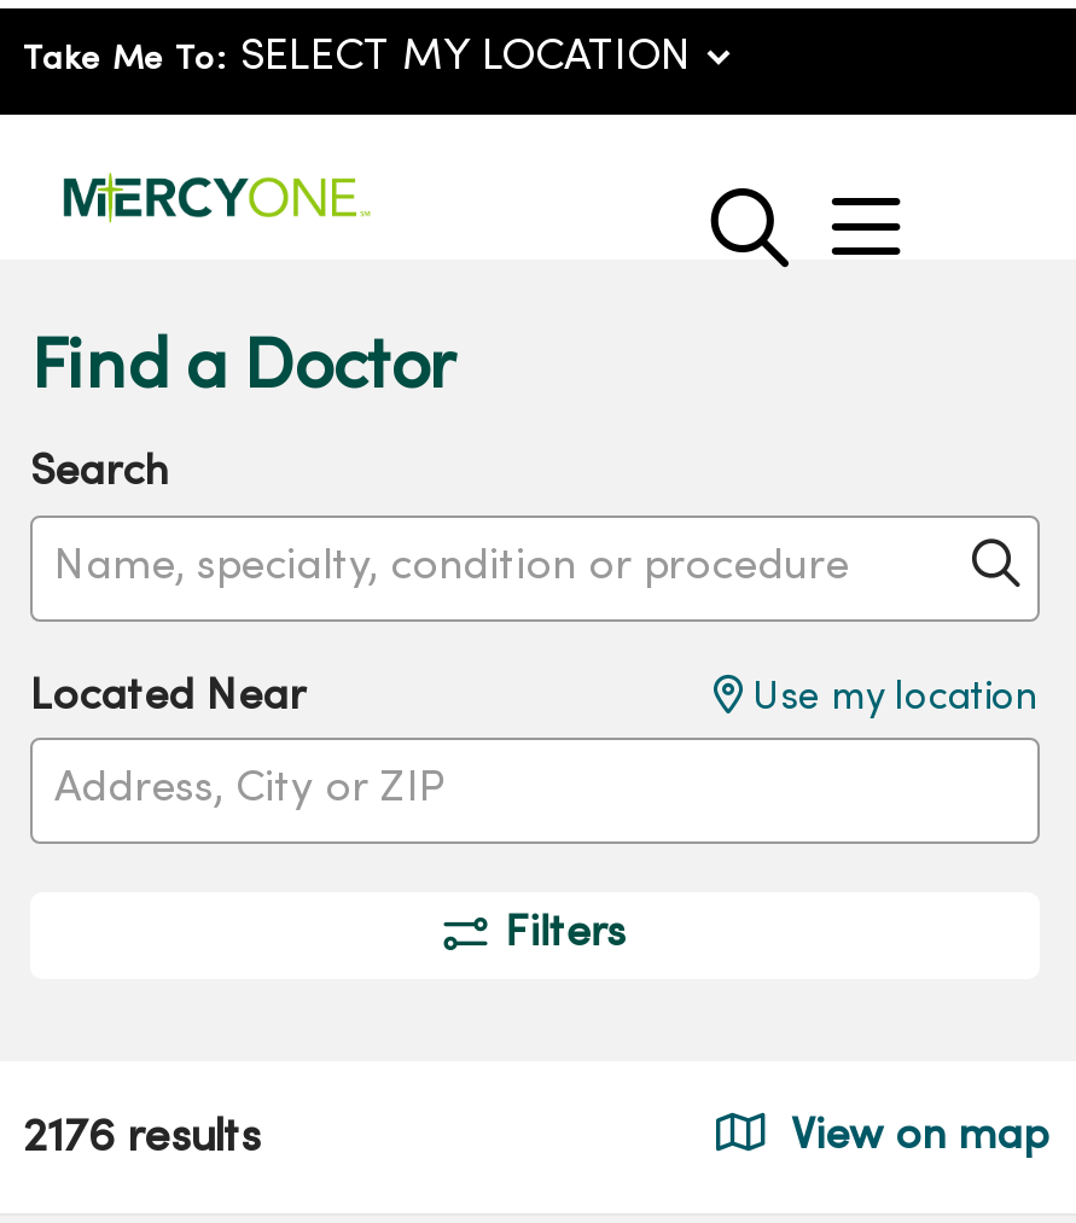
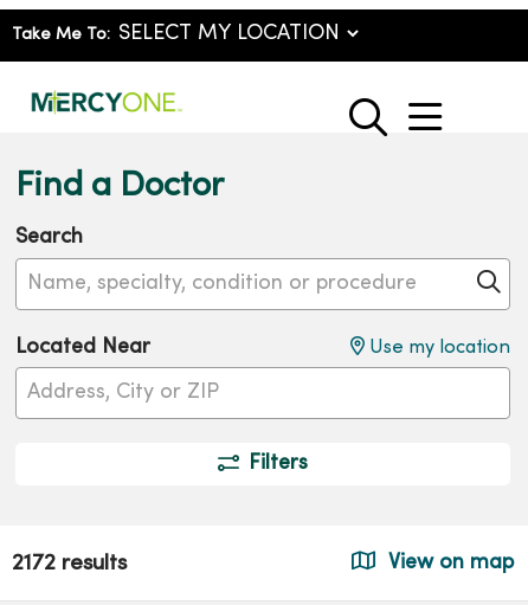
[23,1116,260,1159] 2176 results -> [12,552,127,574] 2172 results

